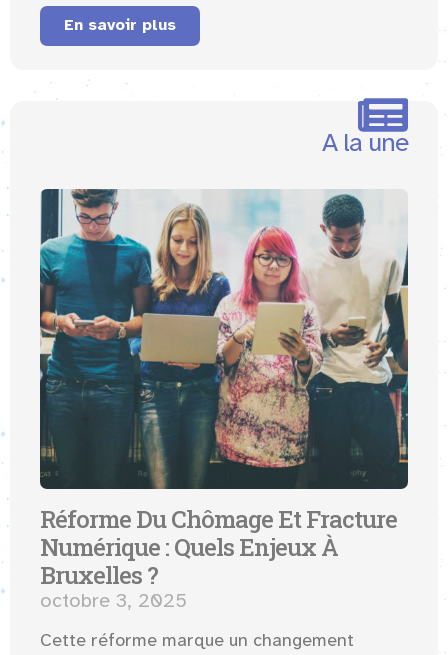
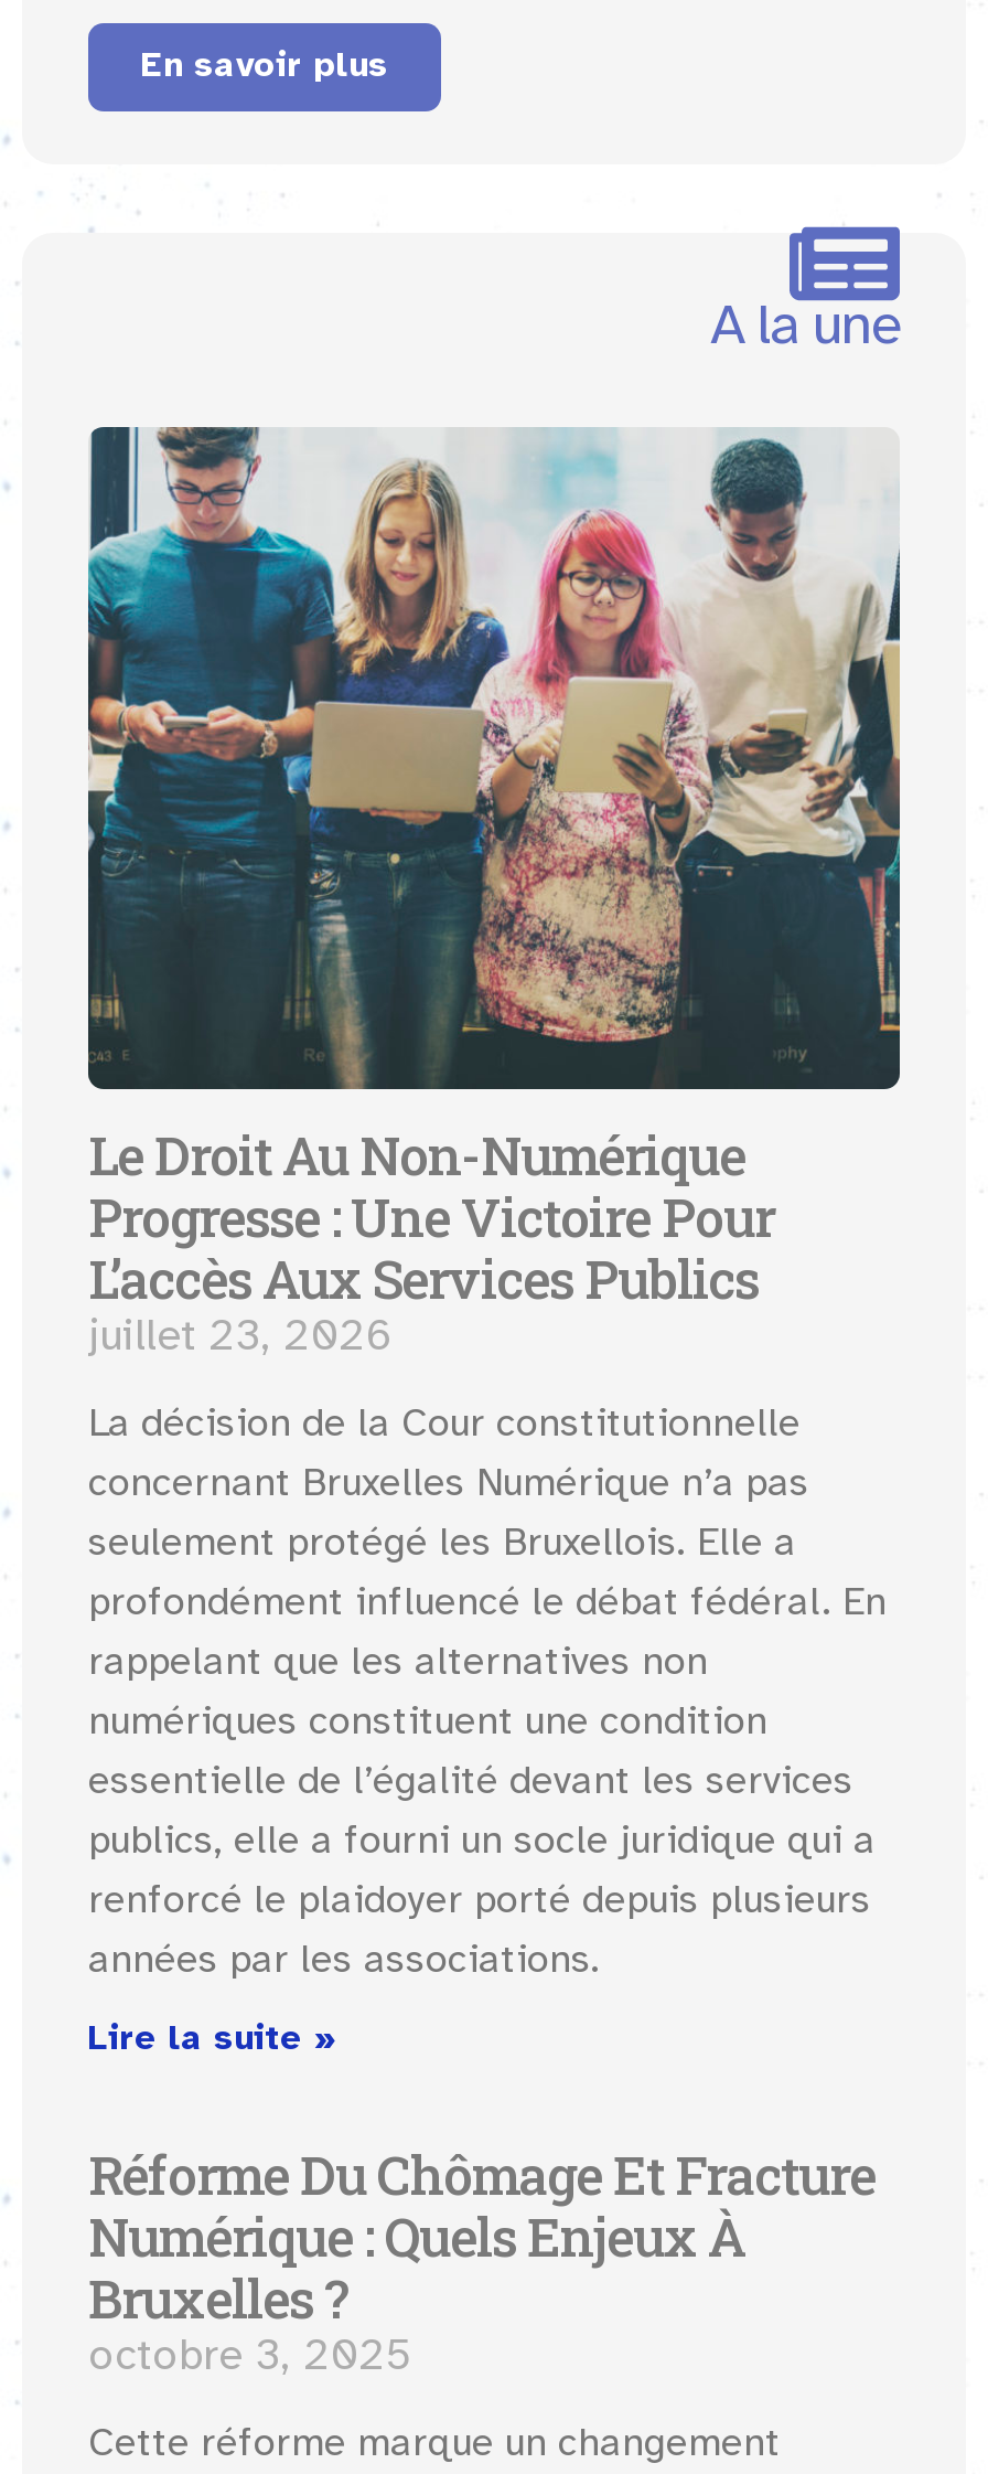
none -> [88,1119,887,2057] Le Droit Au Non-Numérique | Progresse : Une Victoire Pour | L’accès Aux Services Publics | juillet 23, 2026 | La décision de la Cour constitutionnelle | concernant Bruxelles Numérique n’a pas | seulement protégé les Bruxellois. Elle a | profondément influencé le débat fédéral. En | rappelant que les alternatives non | numériques constituent une condition | essentielle de l’égalité devant les services | publics, elle a fourni un socle juridique qui a | renforcé le plaidoyer porté depuis plusieurs | années par les associations. | Lire la suite »

